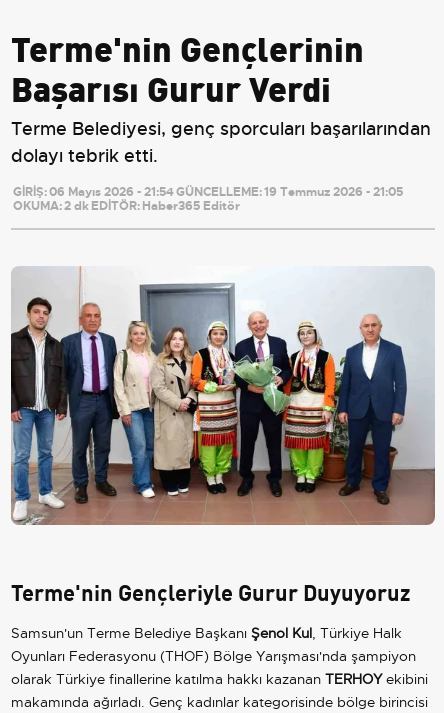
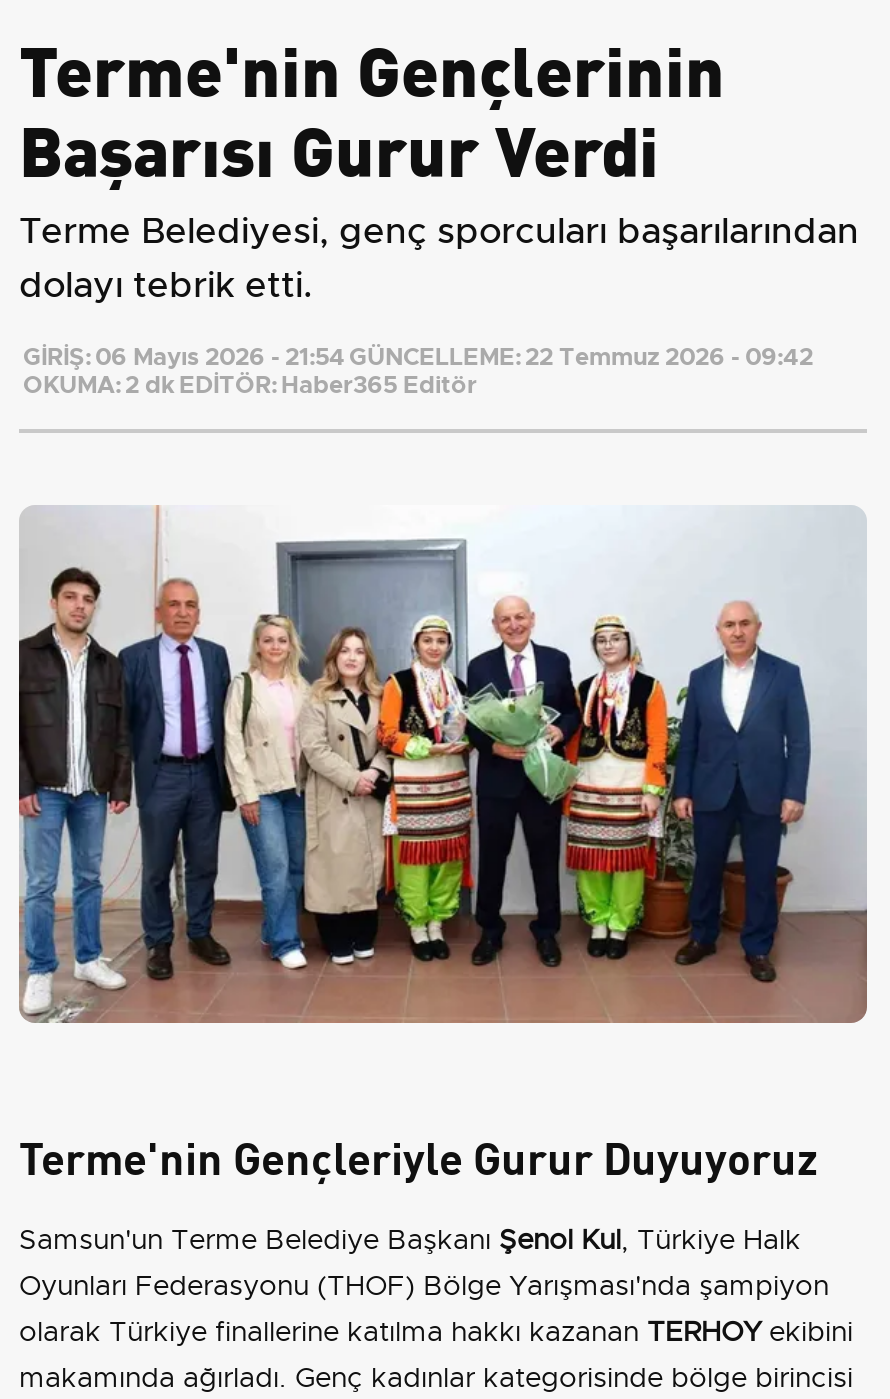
[13,184,403,200] GİRİŞ: 06 Mayıs 2026 - 21:54 GÜNCELLEME: 19 Temmuz 2026 - 21:05 -> [23,341,813,373] GİRİŞ: 06 Mayıs 2026 - 21:54 GÜNCELLEME: 22 Temmuz 2026 - 09:42

